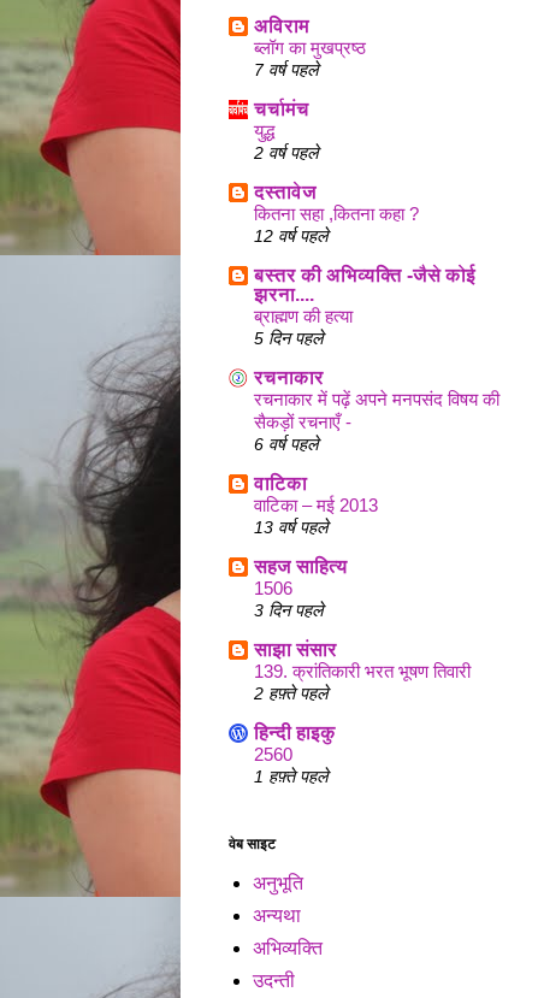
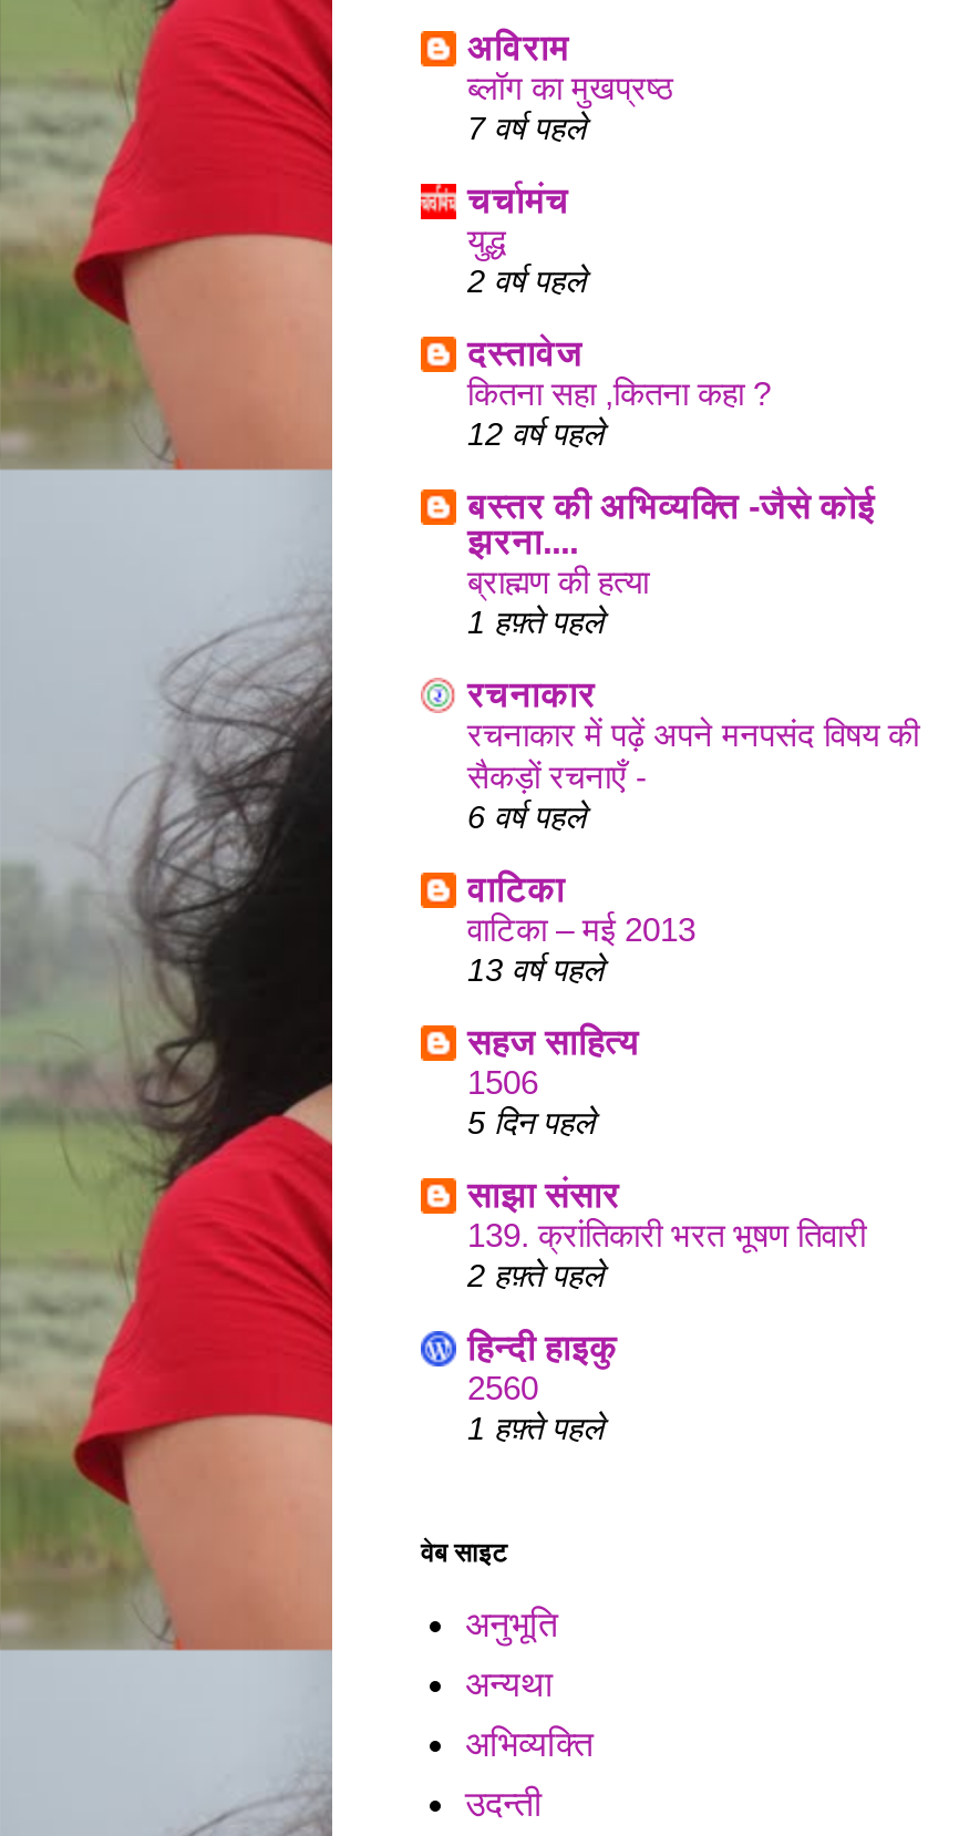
[254,329,323,348] 5 दिन पहले -> [467,605,602,640] 1 हफ़्ते पहले
[254,601,323,620] 3 दिन पहले -> [467,1105,594,1141] 5 दिन पहले

